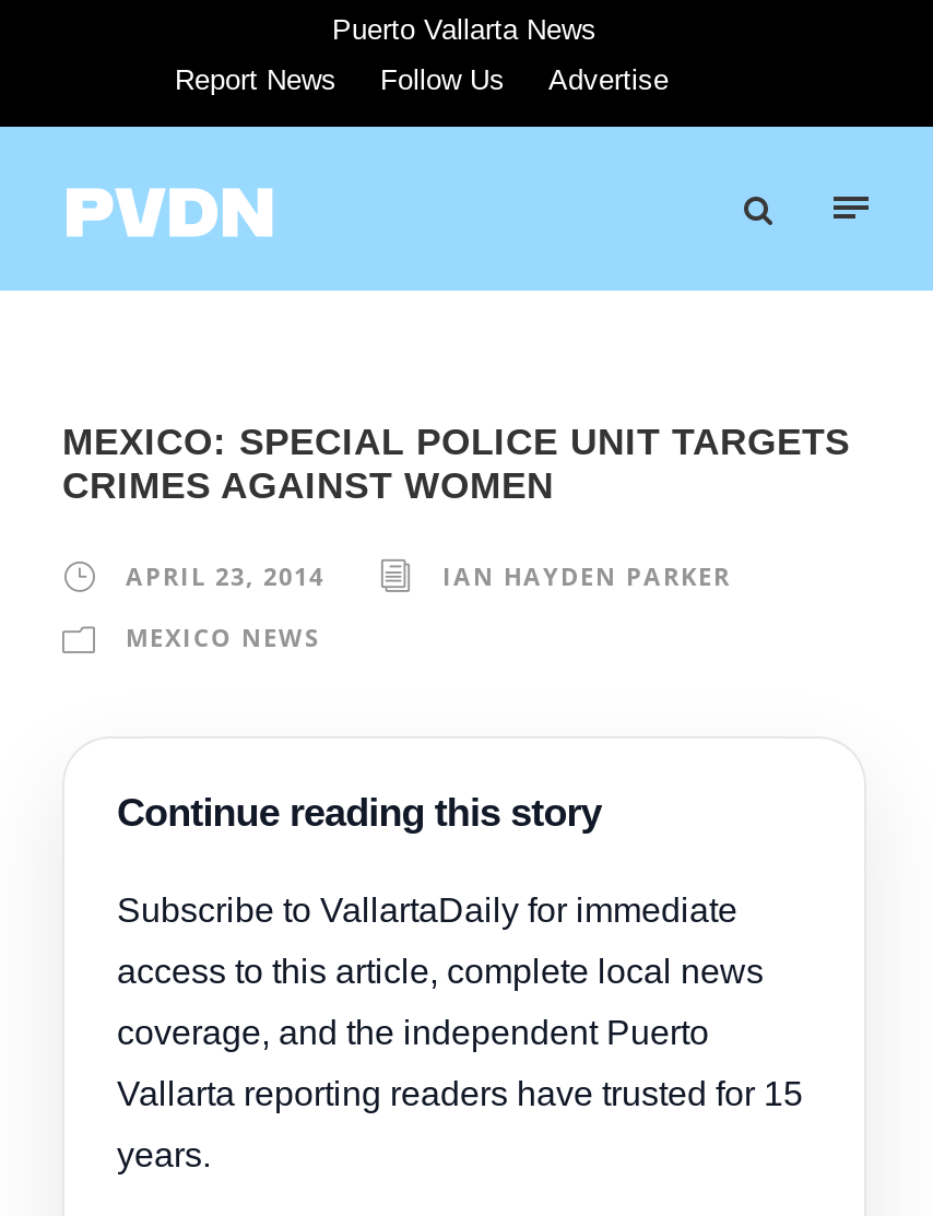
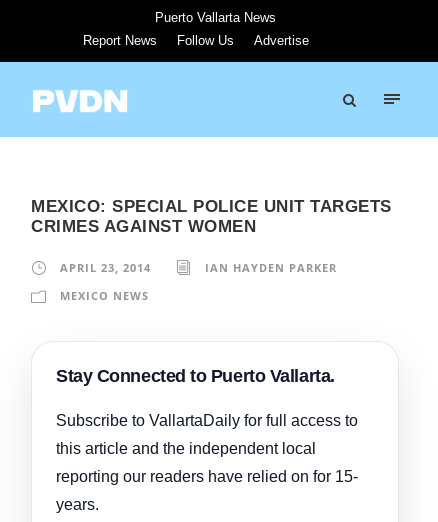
[117,791,803,1112] Continue reading this story | Subscribe to VallartaDaily for immediate | access to this article, complete local news | coverage, and the independent Puerto | Vallarta reporting readers have trusted for 15 -> [56,366,358,485] Stay Connected to Puerto Vallarta. | Subscribe to VallartaDaily for full access to | this article and the independent local | reporting our readers have relied on for 15-

